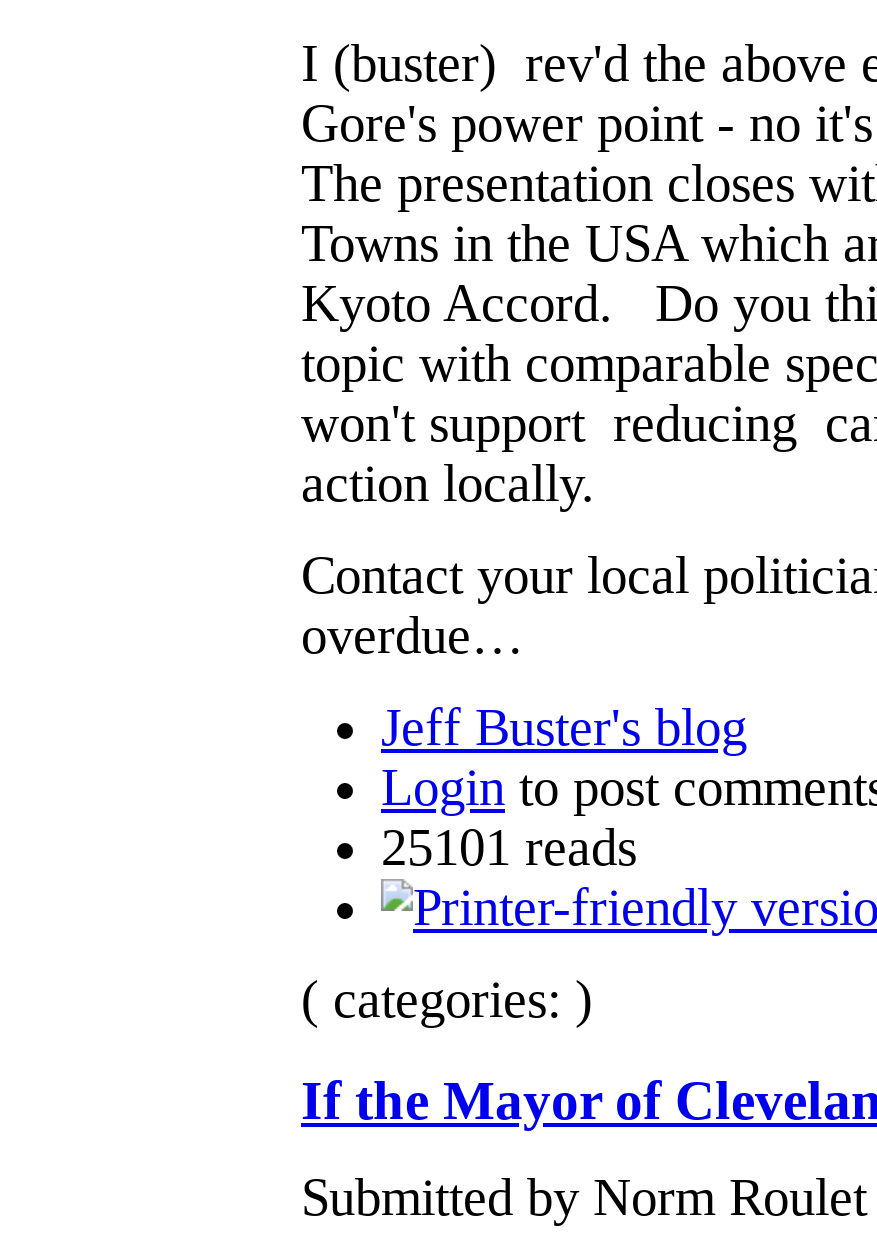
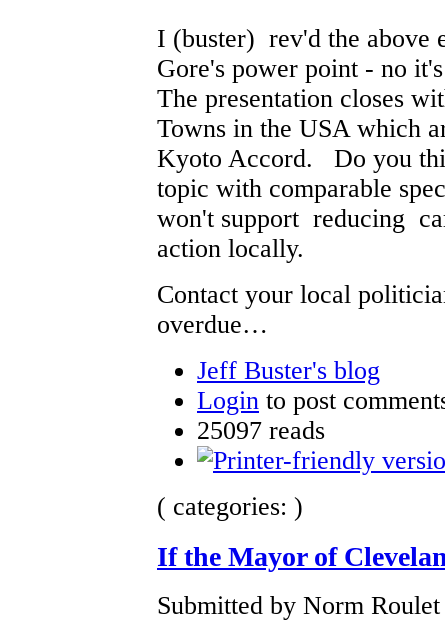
[381,819,637,877] 25101 reads -> [197,416,325,445] 25097 reads

